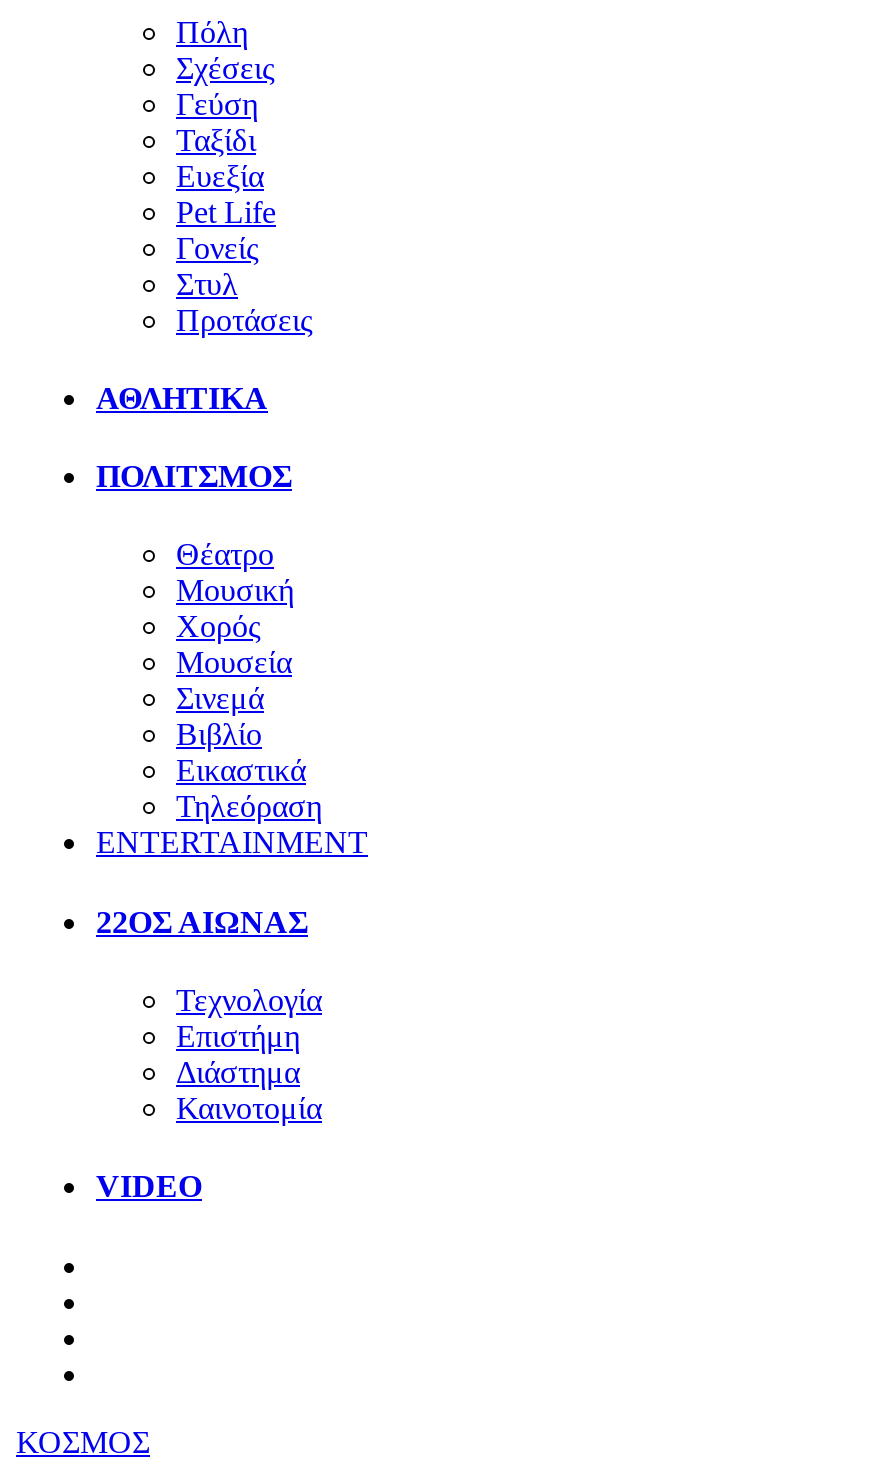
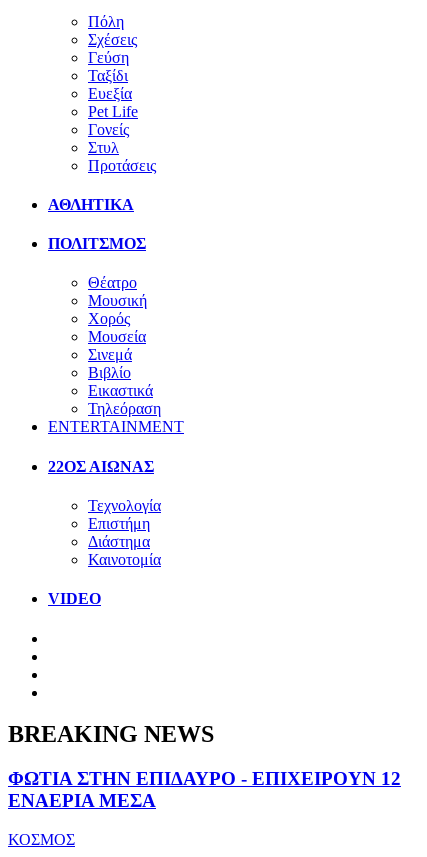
none -> [8,721,401,811] BREAKING NEWS | ΦΩΤΙΑ ΣΤΗΝ ΕΠΙΔΑΥΡΟ - ΕΠΙΧΕΙΡΟΥΝ 12 | ΕΝΑΕΡΙΑ ΜΕΣΑ

